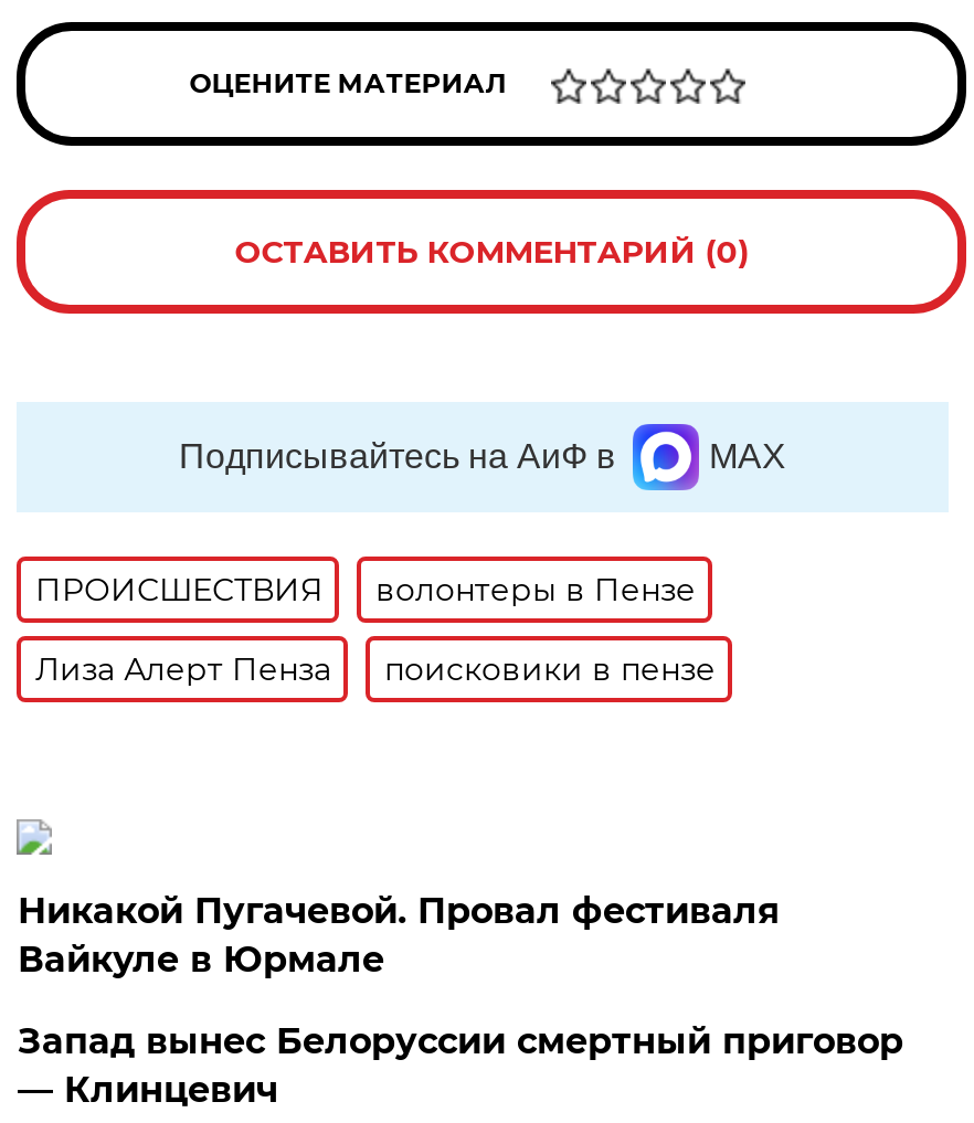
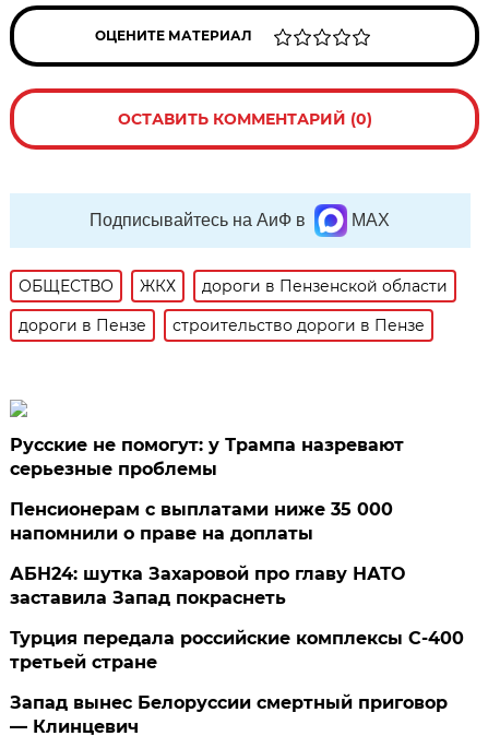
[35,570,715,689] ПРОИСШЕСТВИЯ | волонтеры в Пензе | Лиза Алерт Пенза | поисковики в пензе -> [19,276,448,335] ОБЩЕСТВО | ЖКХ | дороги в Пензенской области | дороги в Пензе | строительство дороги в Пензе
[17,890,779,980] Никакой Пугачевой. Провал фестиваля | Вайкуле в Юрмале -> [10,434,464,673] Русские не помогут: у Трампа назревают | серьезные проблемы | Пенсионерам с выплатами ниже 35 000 | напомнили о праве на доплаты | АБН24: шутка Захаровой про главу НАТО | заставила Запад покраснеть | Турция передала российские комплексы С-400 | третьей стране

